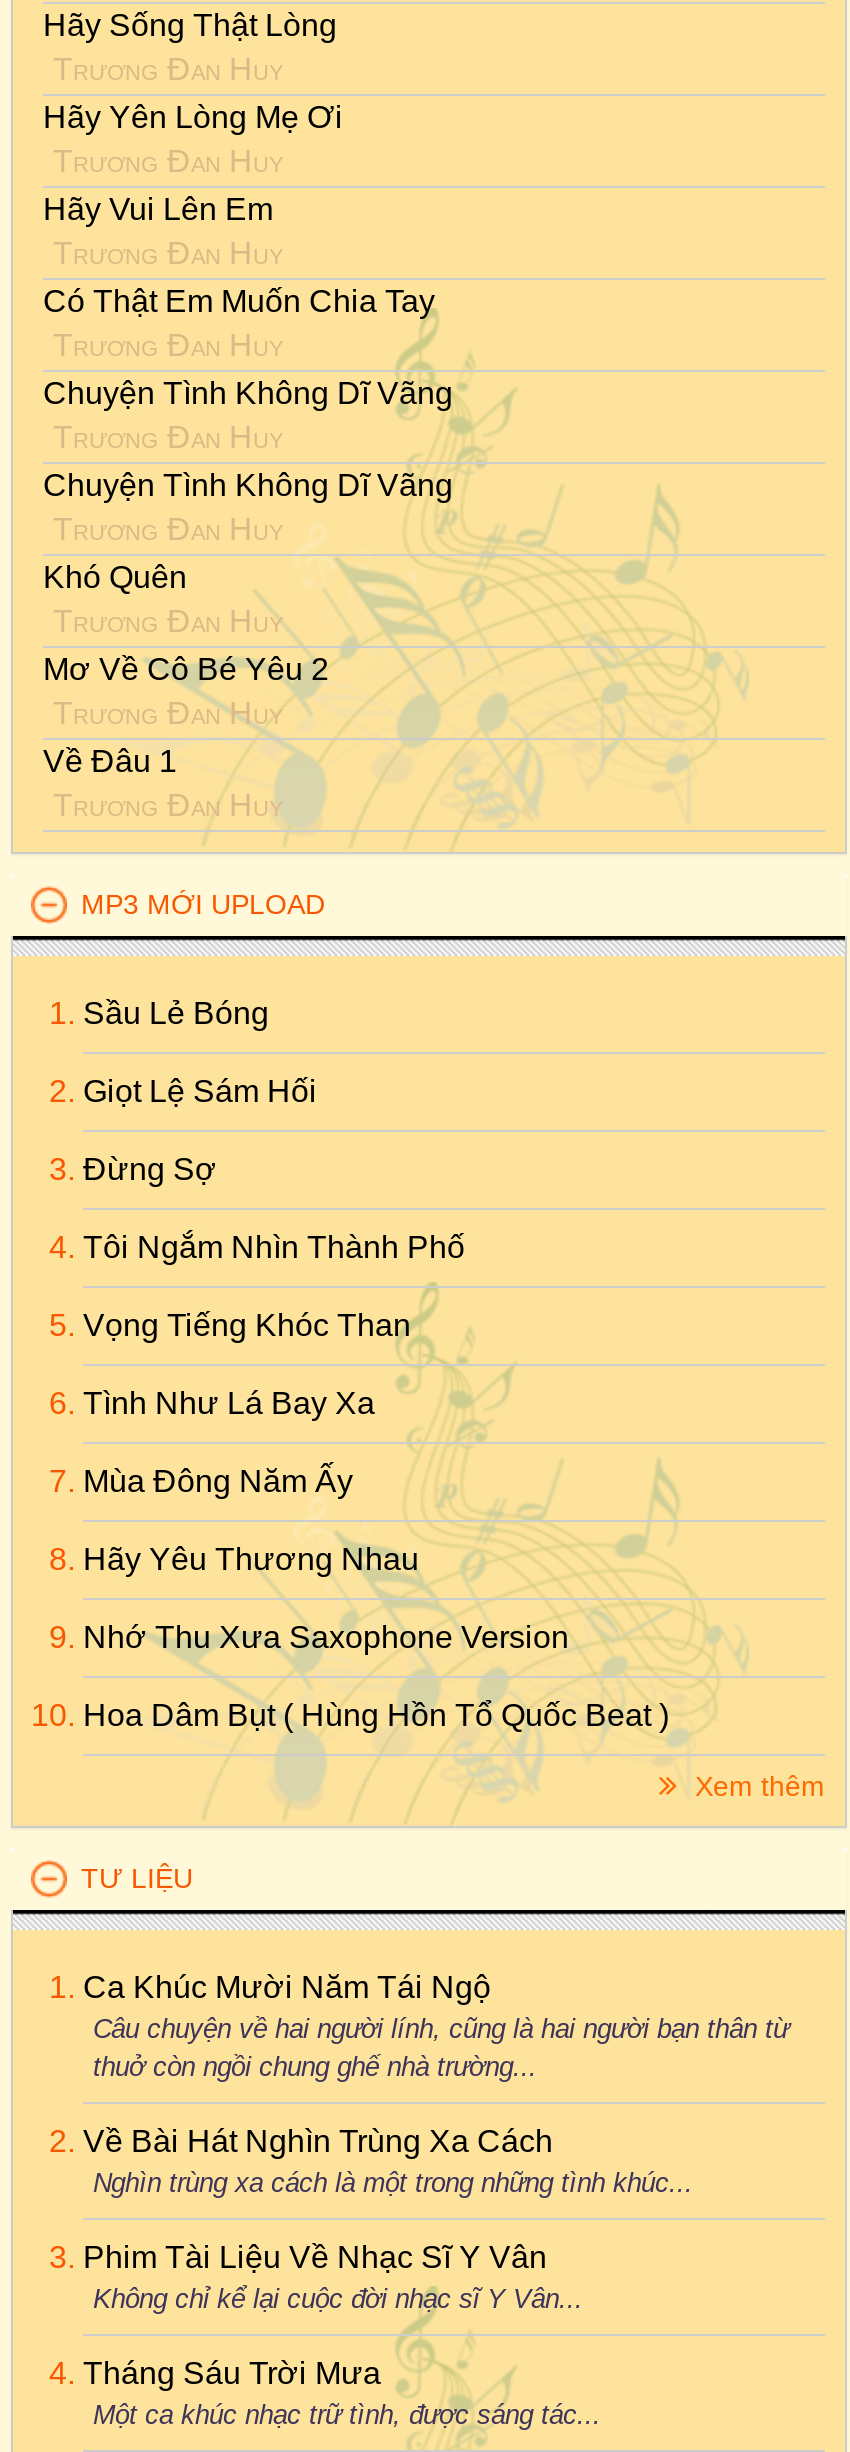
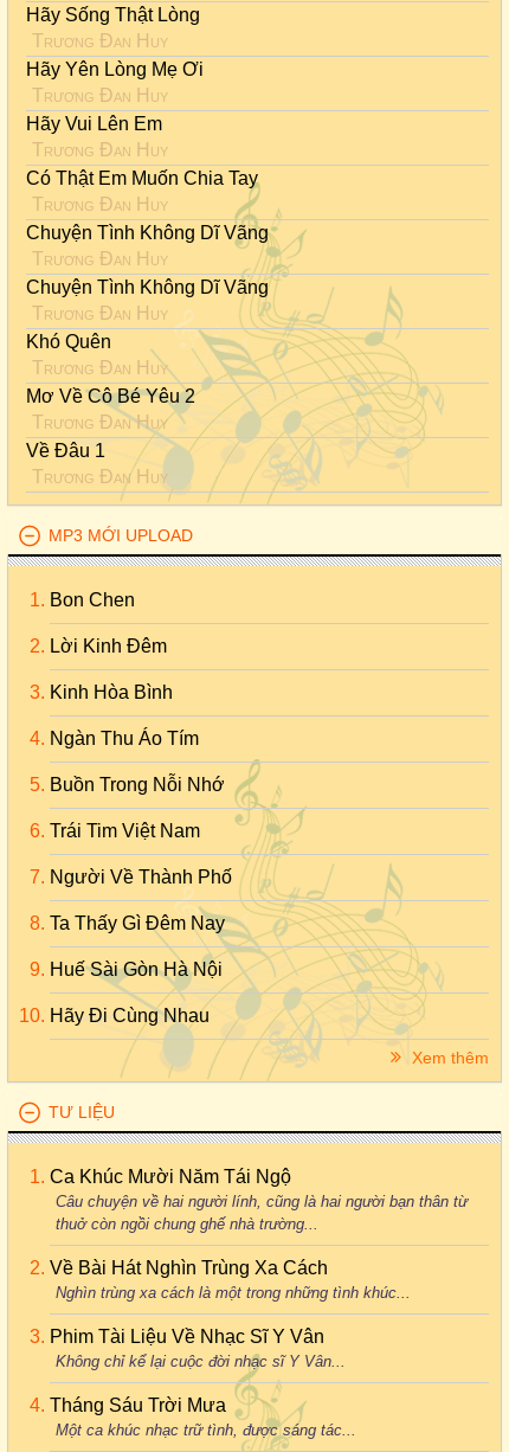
[83,996,269,1030] Sầu Lẻ Bóng -> [50,590,135,610] Bon Chen
[83,1074,317,1108] Giọt Lệ Sám Hối -> [50,636,167,656] Lời Kinh Đêm
[83,1152,217,1186] Đừng Sợ -> [50,682,173,702] Kinh Hòa Bình
[83,1230,465,1264] Tôi Ngắm Nhìn Thành Phố -> [50,728,199,749] Ngàn Thu Áo Tím
[83,1308,411,1342] Vọng Tiếng Khóc Than -> [50,775,225,795] Buồn Trong Nỗi Nhớ
[83,1386,375,1420] Tình Như Lá Bay Xa -> [50,821,200,841] Trái Tim Việt Nam
[83,1464,353,1498] Mùa Đông Năm Ấy -> [50,867,232,887] Người Về Thành Phố
[83,1542,419,1576] Hãy Yêu Thương Nhau -> [50,913,225,933] Ta Thấy Gì Đêm Nay
[83,1620,569,1654] Nhớ Thu Xưa Saxophone Version -> [50,959,223,979] Huế Sài Gòn Hà Nội
[83,1698,669,1732] Hoa Dâm Bụt ( Hùng Hồn Tổ Quốc Beat ) -> [50,1006,210,1026] Hãy Đi Cùng Nhau

